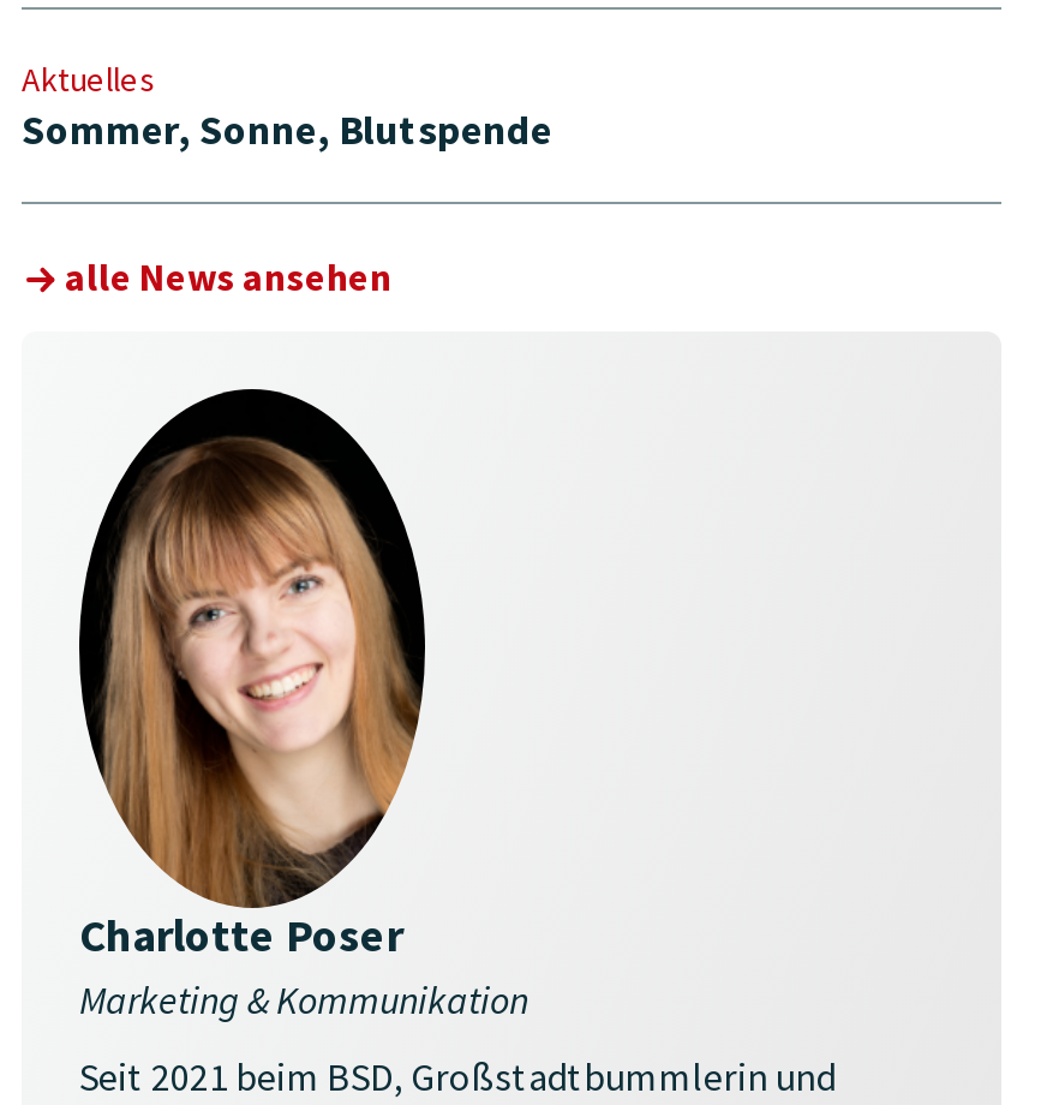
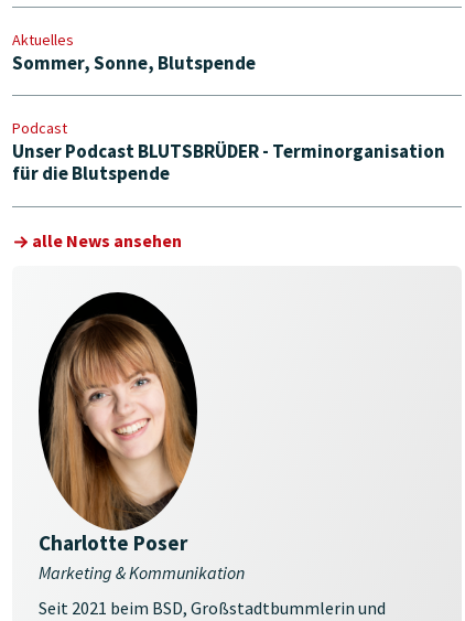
none -> [12,118,445,186] Podcast | Unser Podcast BLUTSBRÜDER - Terminorganisation | für die Blutspende

